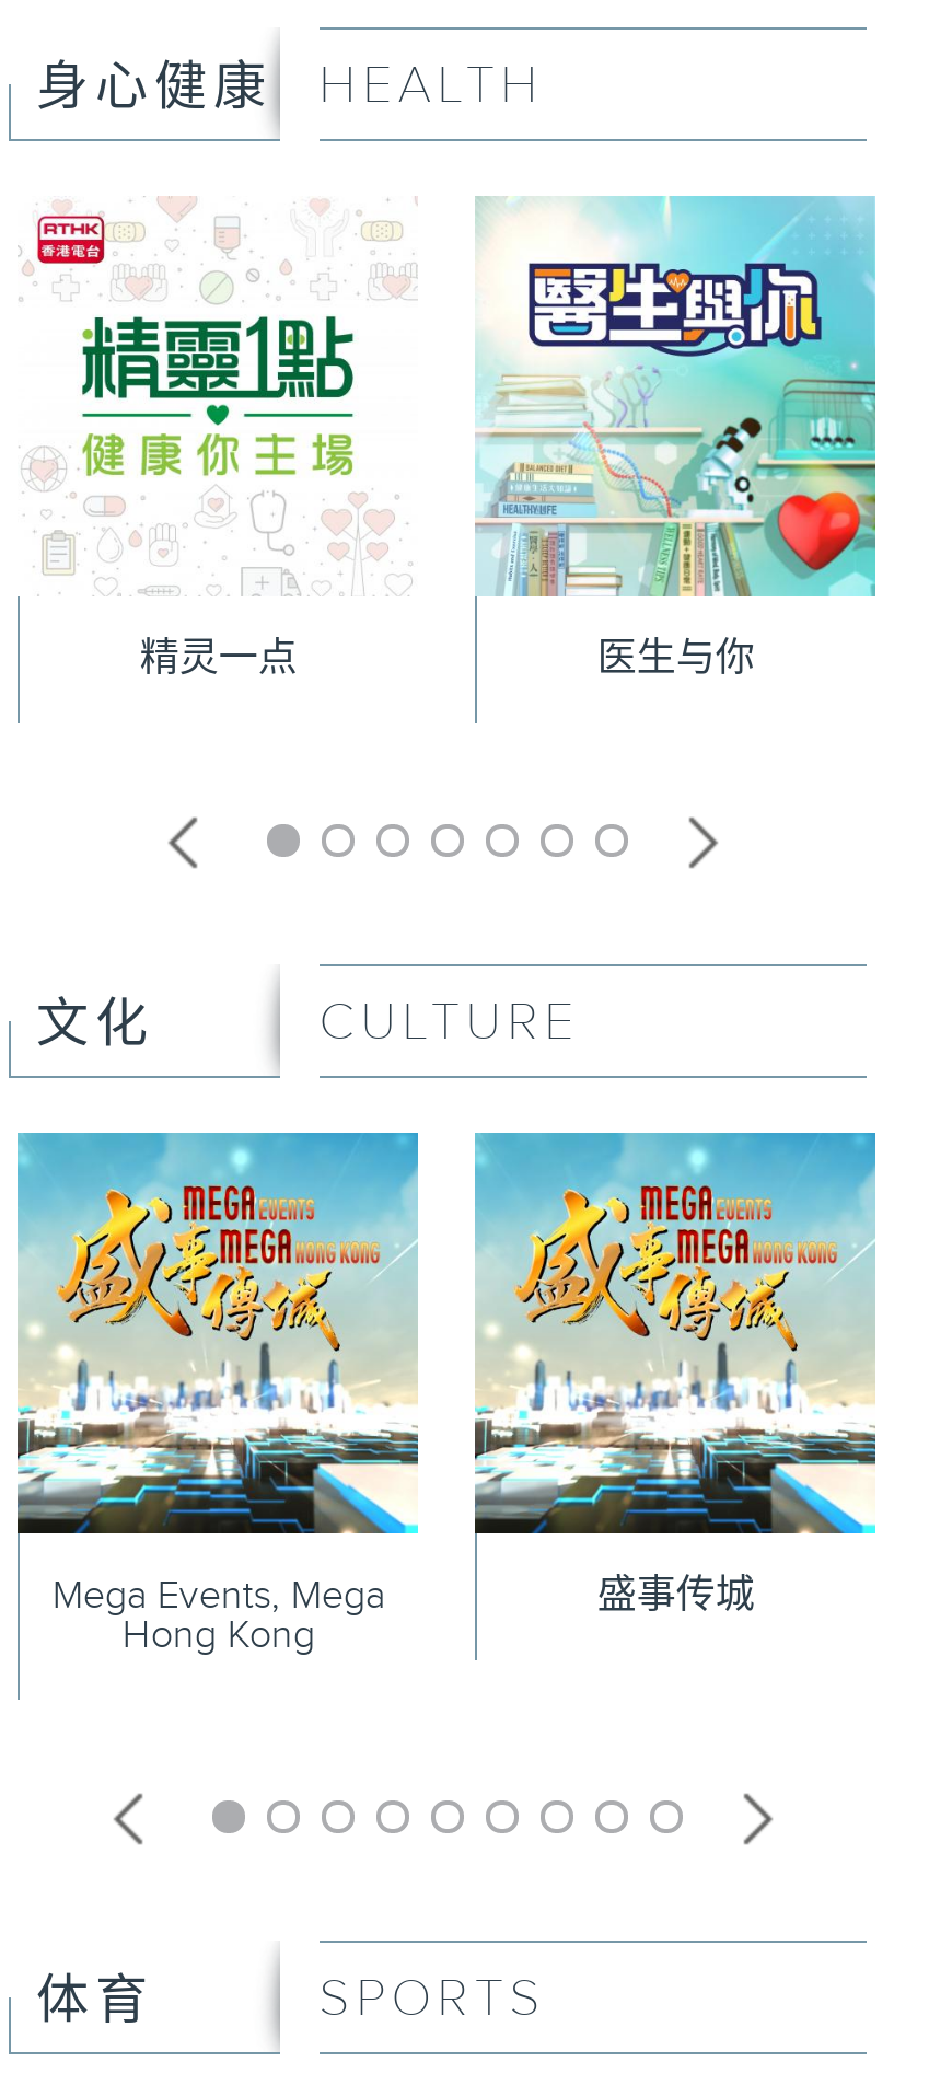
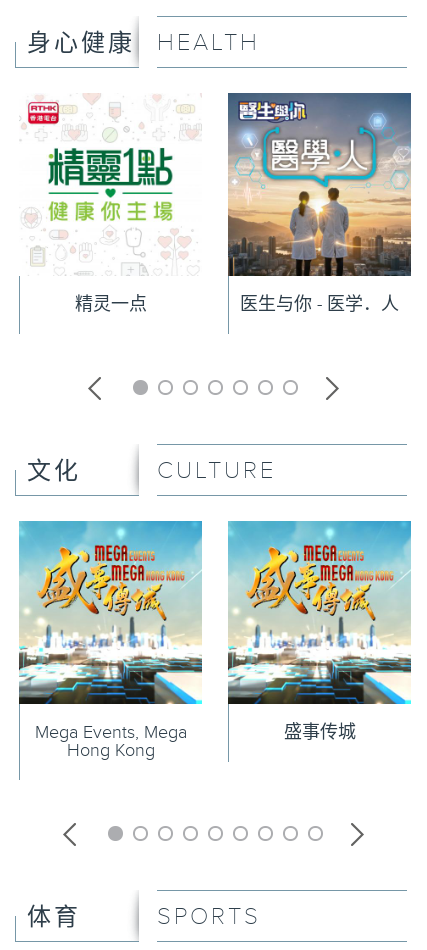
[475,194,878,682] [image] | 医生与你 -> [227,92,412,315] [image] | 医生与你 - 医学．人

